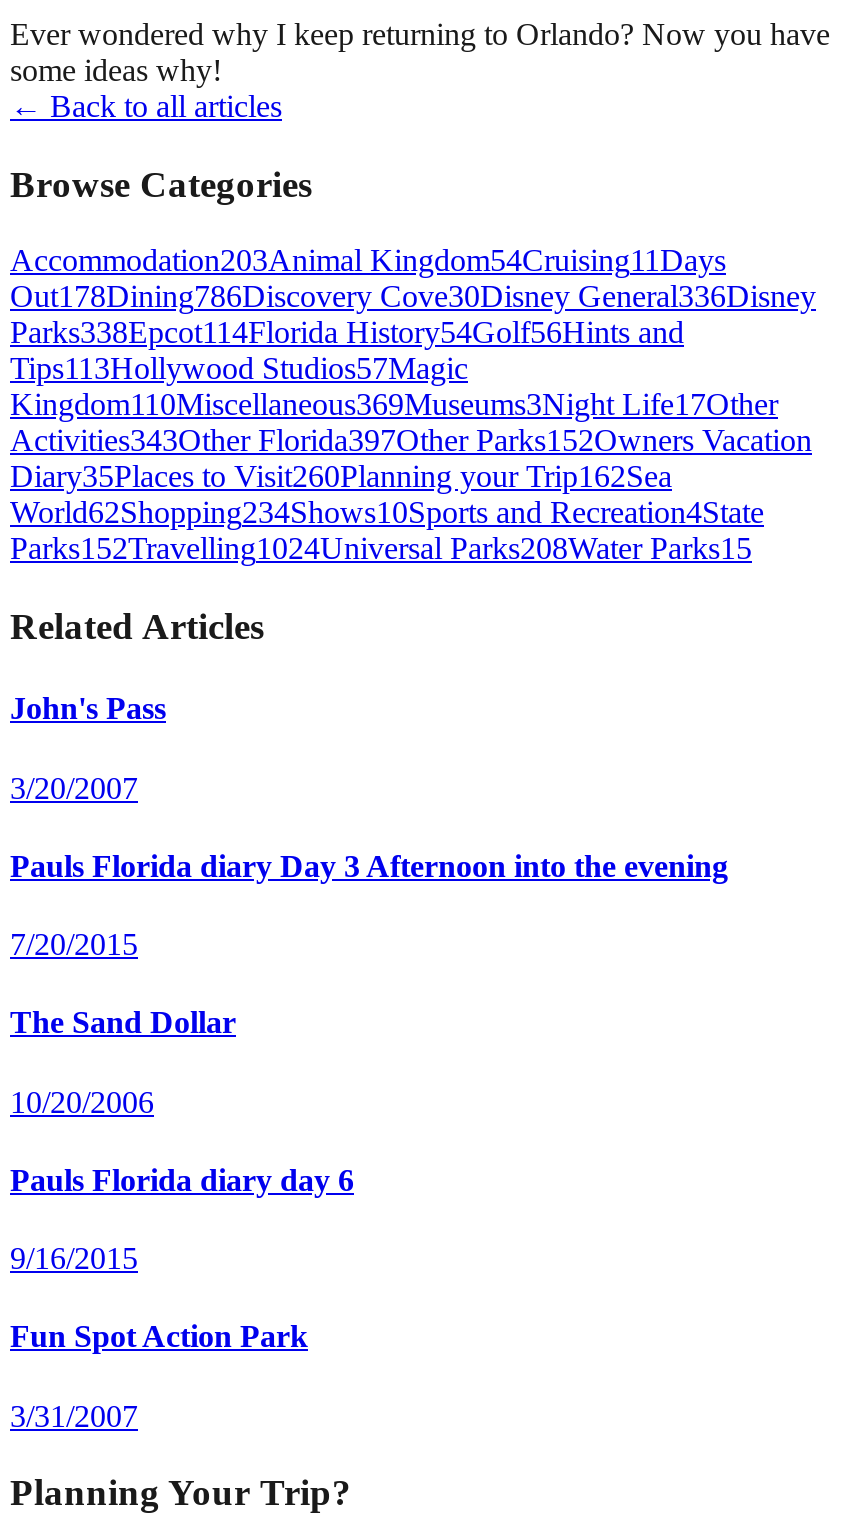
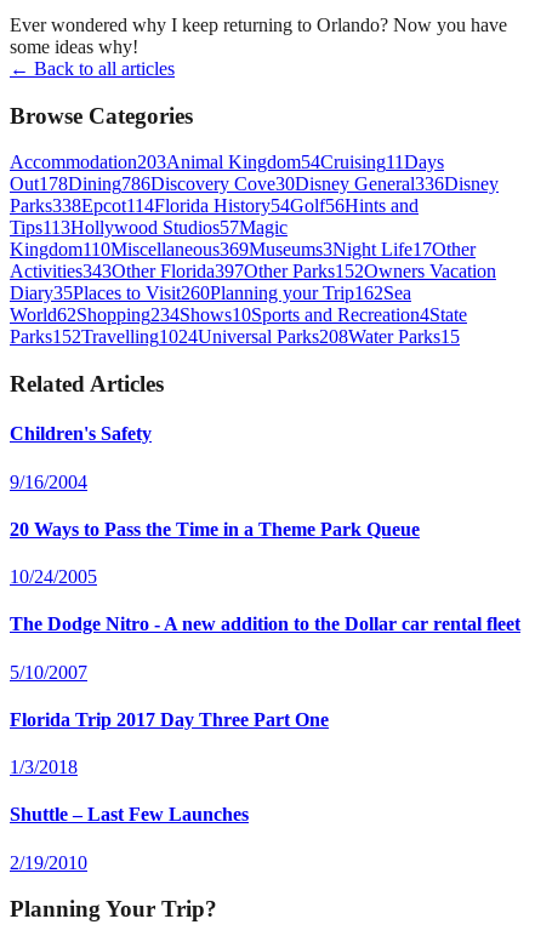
[10,691,166,725] John's Pass -> [10,423,152,444] Children's Safety
[10,770,138,804] 3/20/2007 -> [10,471,87,492] 9/16/2004
[10,849,728,883] Pauls Florida diary Day 3 Afternoon into the evening -> [10,519,420,539] 20 Ways to Pass the Time in a Theme Park Queue
[10,927,138,961] 7/20/2015 -> [10,566,97,587] 10/24/2005
[10,1006,236,1040] The Sand Dollar -> [10,614,520,634] The Dodge Nitro - A new addition to the Dollar car rental fleet
[10,1084,154,1118] 10/20/2006 -> [10,662,87,682] 5/10/2007
[10,1163,354,1197] Pauls Florida diary day 6 -> [10,709,329,730] Florida Trip 2017 Day Three Part One
[10,1241,138,1275] 9/16/2015 -> [10,757,78,777] 1/3/2018
[10,1320,308,1354] Fun Spot Action Park -> [10,804,249,825] Shuttle – Last Few Launches
[10,1398,138,1432] 3/31/2007 -> [10,852,87,872] 2/19/2010

